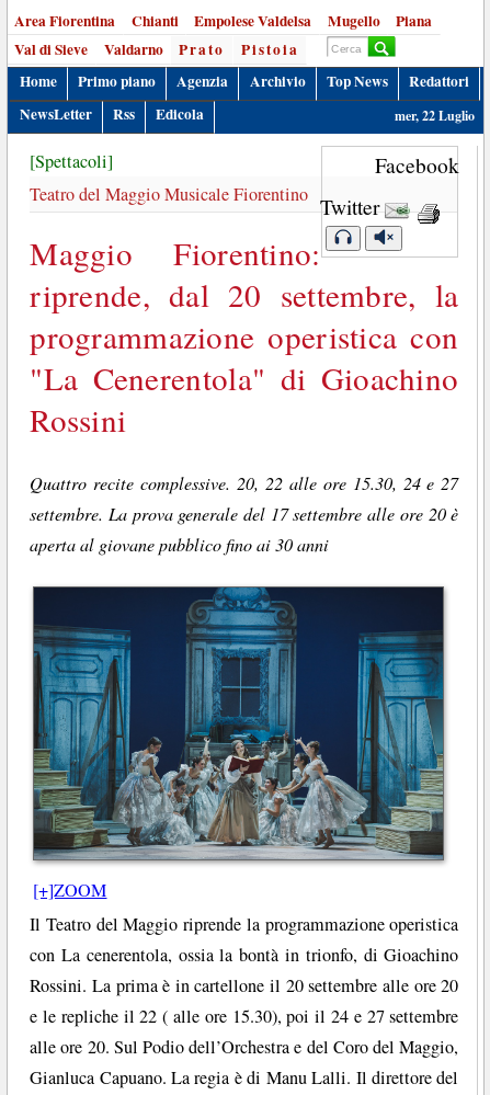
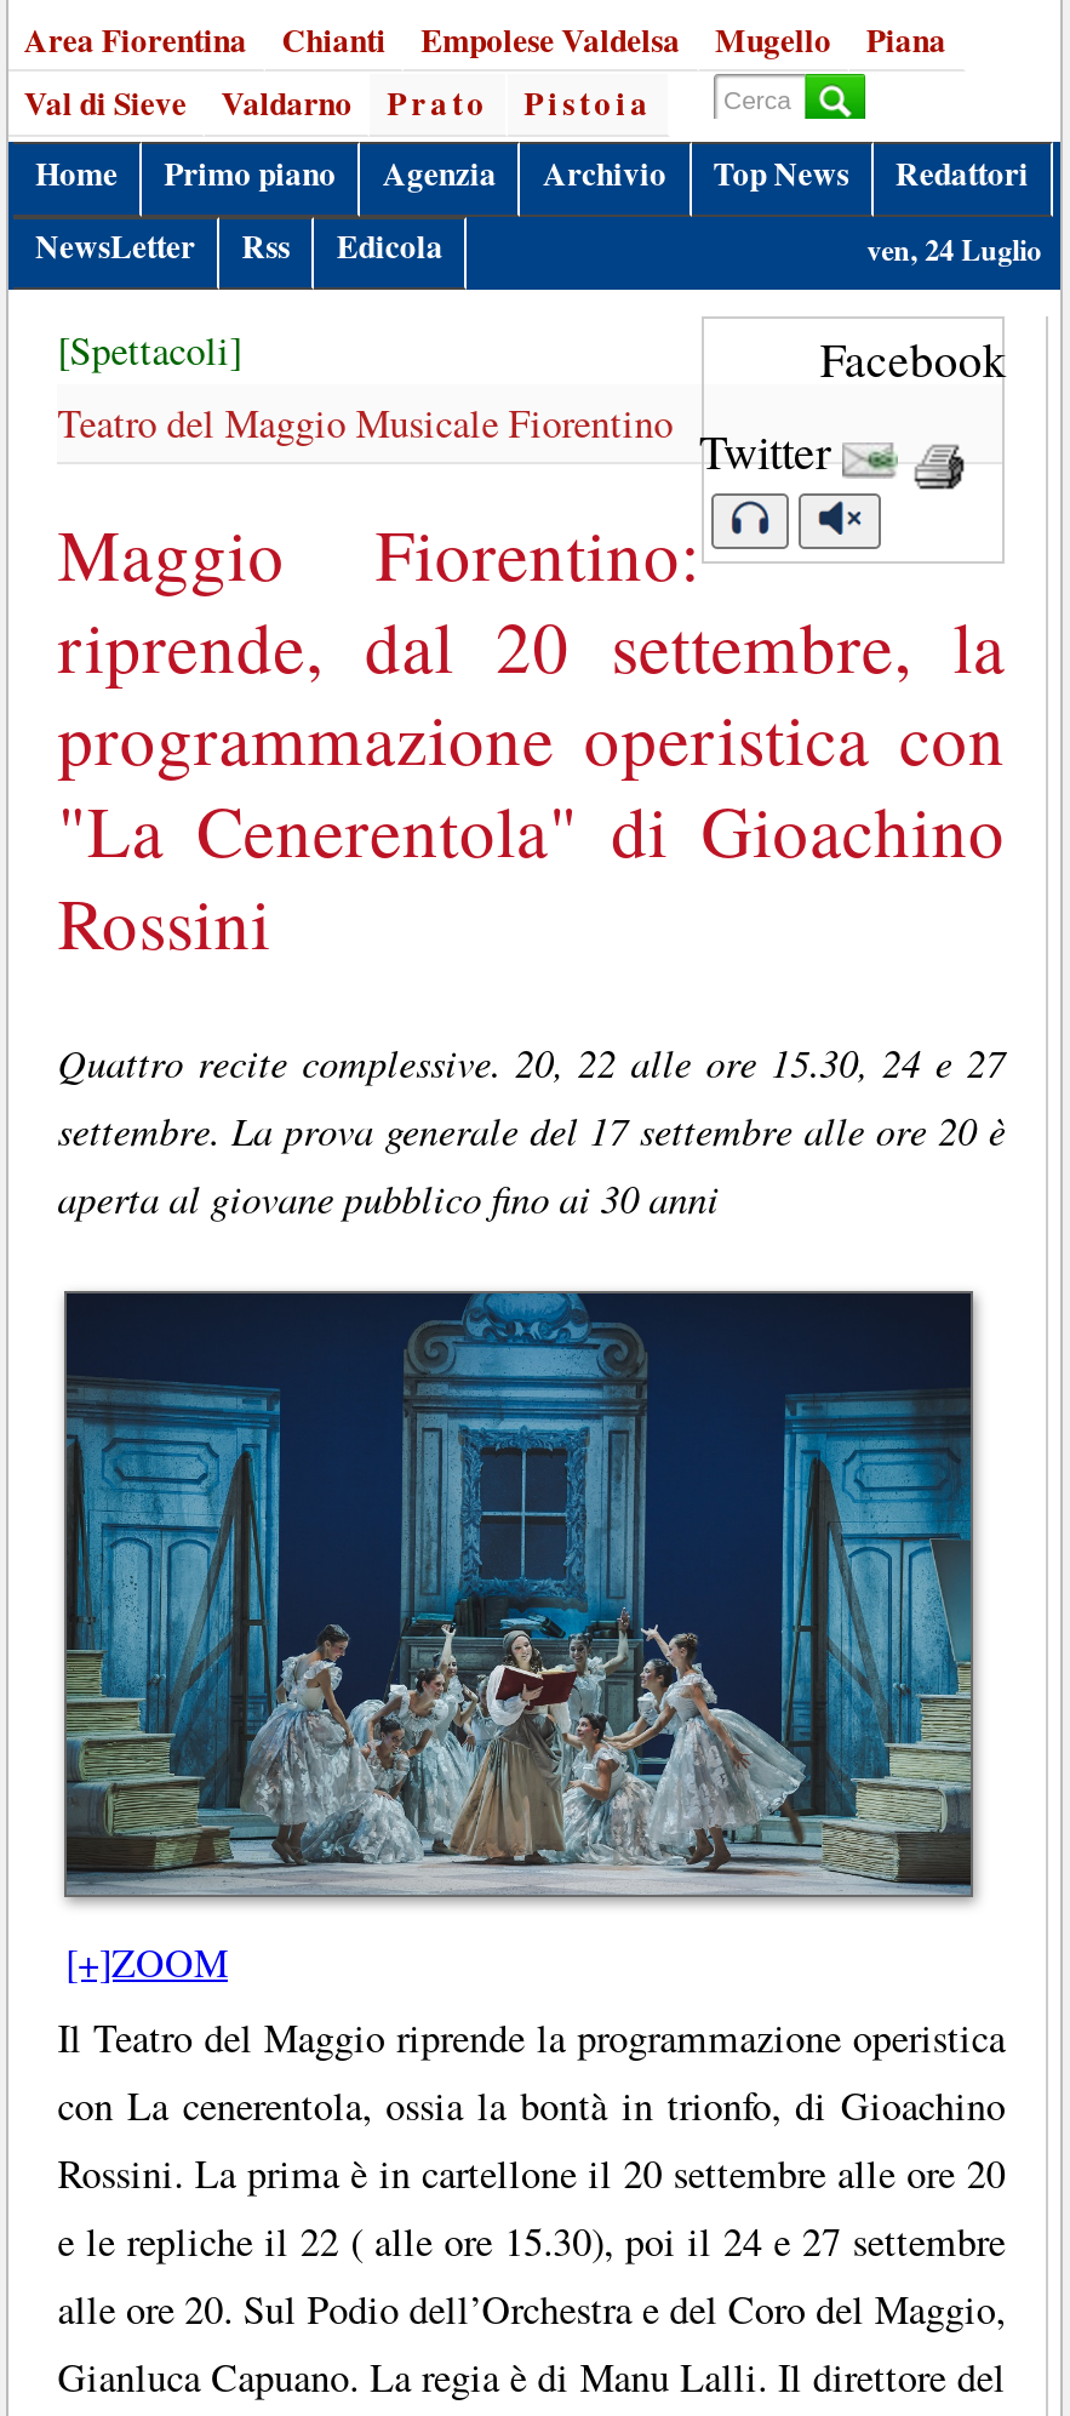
[395,107,475,125] mer, 22 Luglio -> [867,230,1041,271] ven, 24 Luglio

